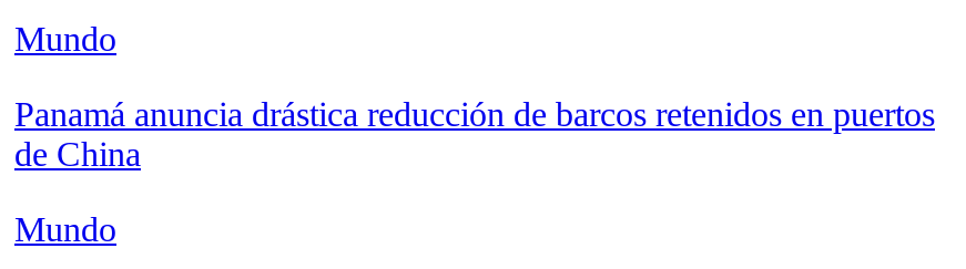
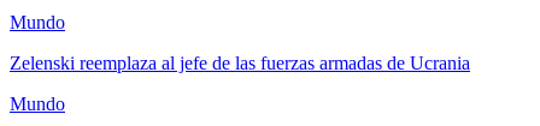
[14,96,935,173] Panamá anuncia drástica reducción de barcos retenidos en puertos | de China -> [10,53,470,73] Zelenski reemplaza al jefe de las fuerzas armadas de Ucrania

